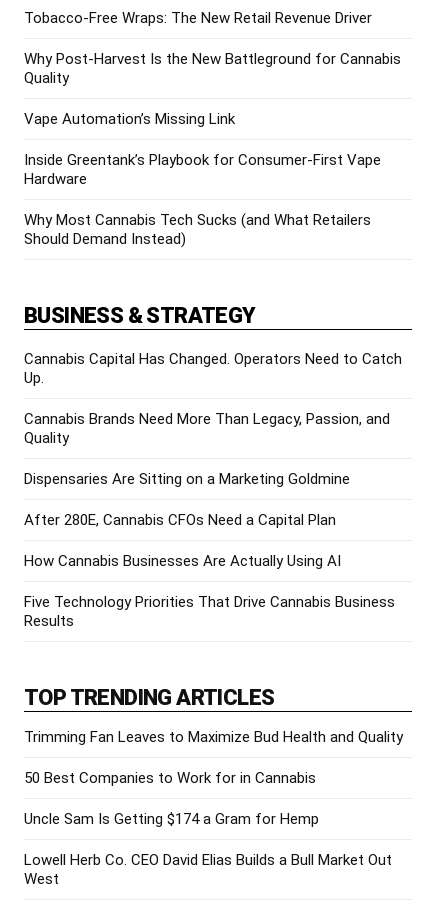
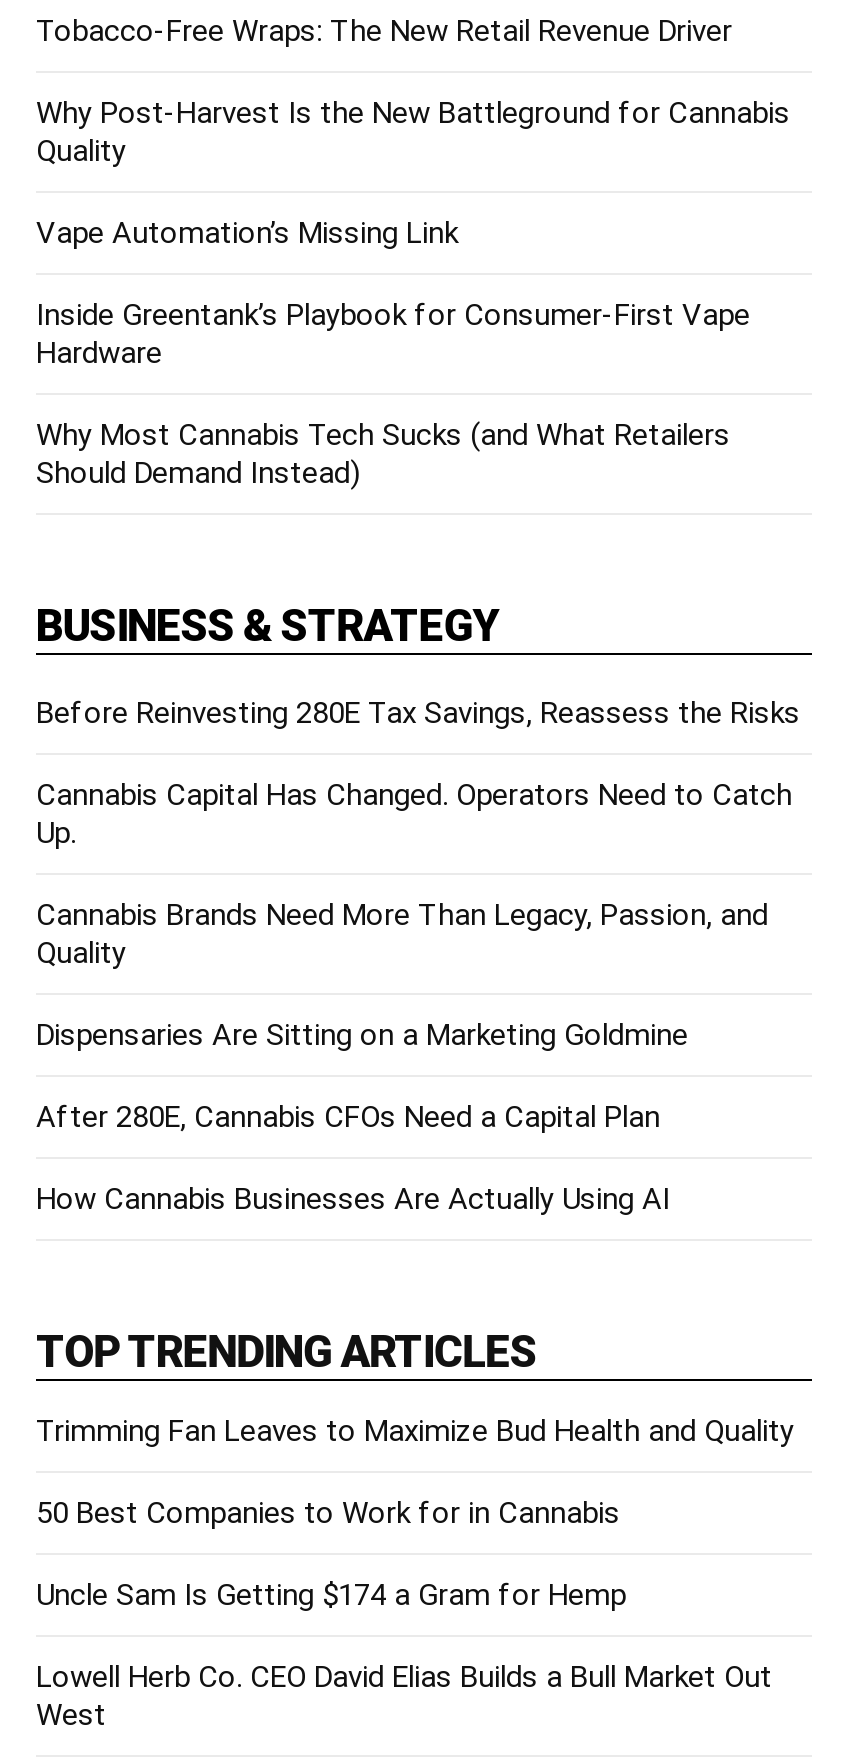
none -> [36,695,800,731] Before Reinvesting 280E Tax Savings, Reassess the Risks
moved [24,350,402,570] -> [36,777,792,1217]: Cannabis Capital Has Changed. Operators Need to Catch | Up. | Cannabis Brands Need More Than Legacy, Passion, and | Quality | Dispensaries Are Sitting on a Marketing Goldmine | After 280E, Cannabis CFOs Need a Capital Plan | How Cannabis Businesses Are Actually Using AI
[24,593,395,630] Five Technology Priorities That Drive Cannabis Business | Results -> none

